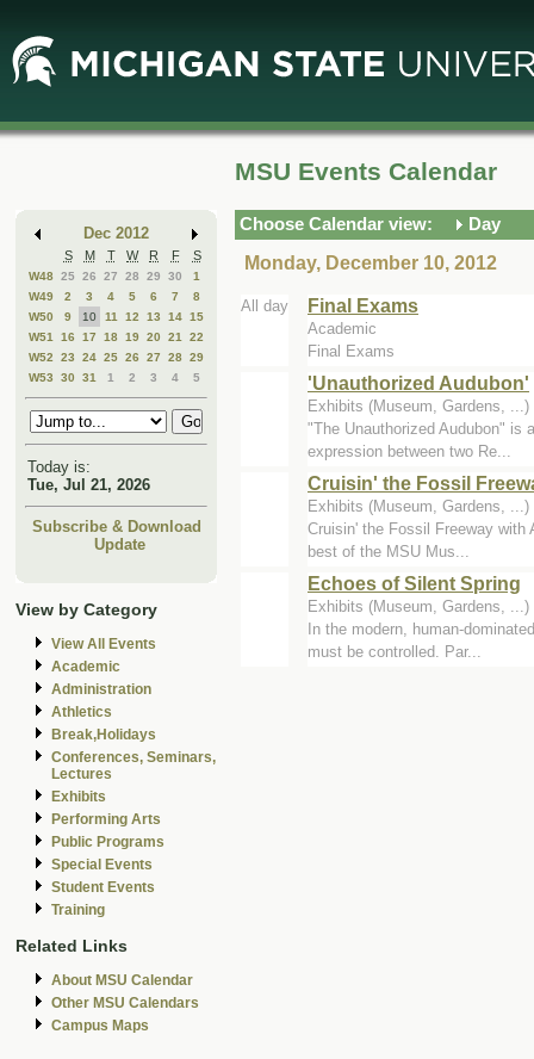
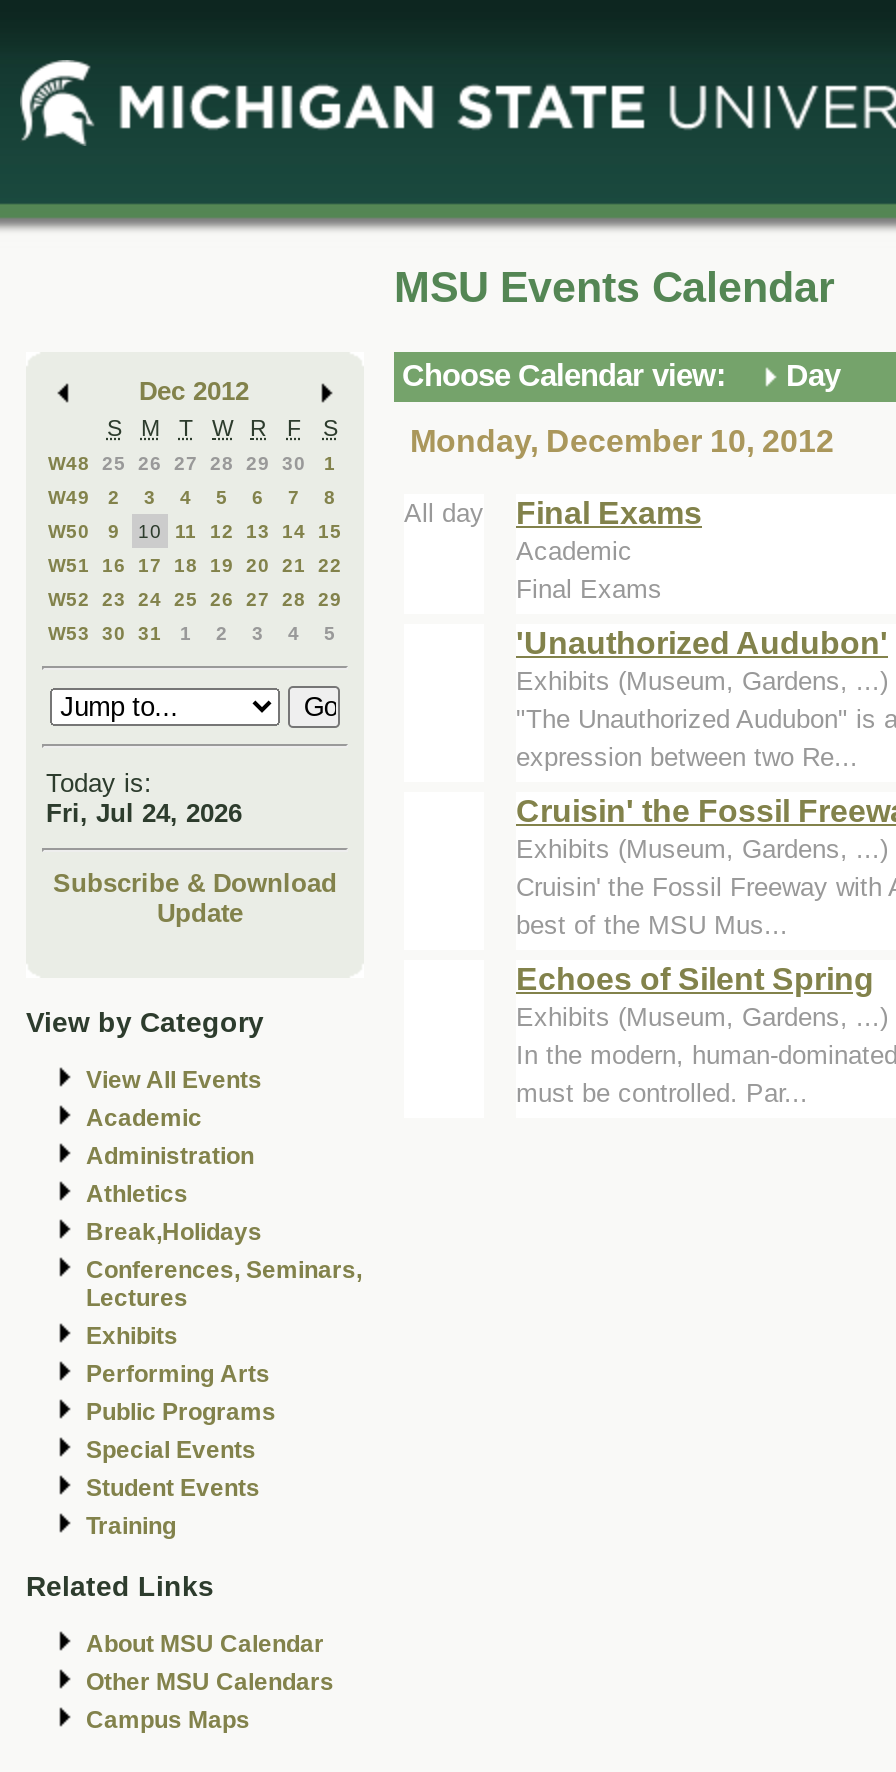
[27,476,150,494] Tue, Jul 21, 2026 -> [46,799,242,829] Fri, Jul 24, 2026

